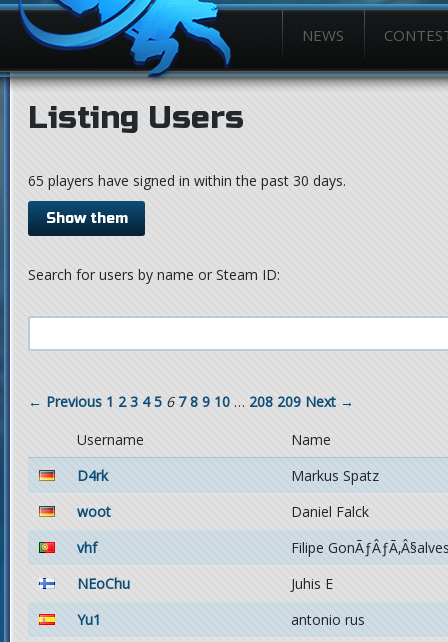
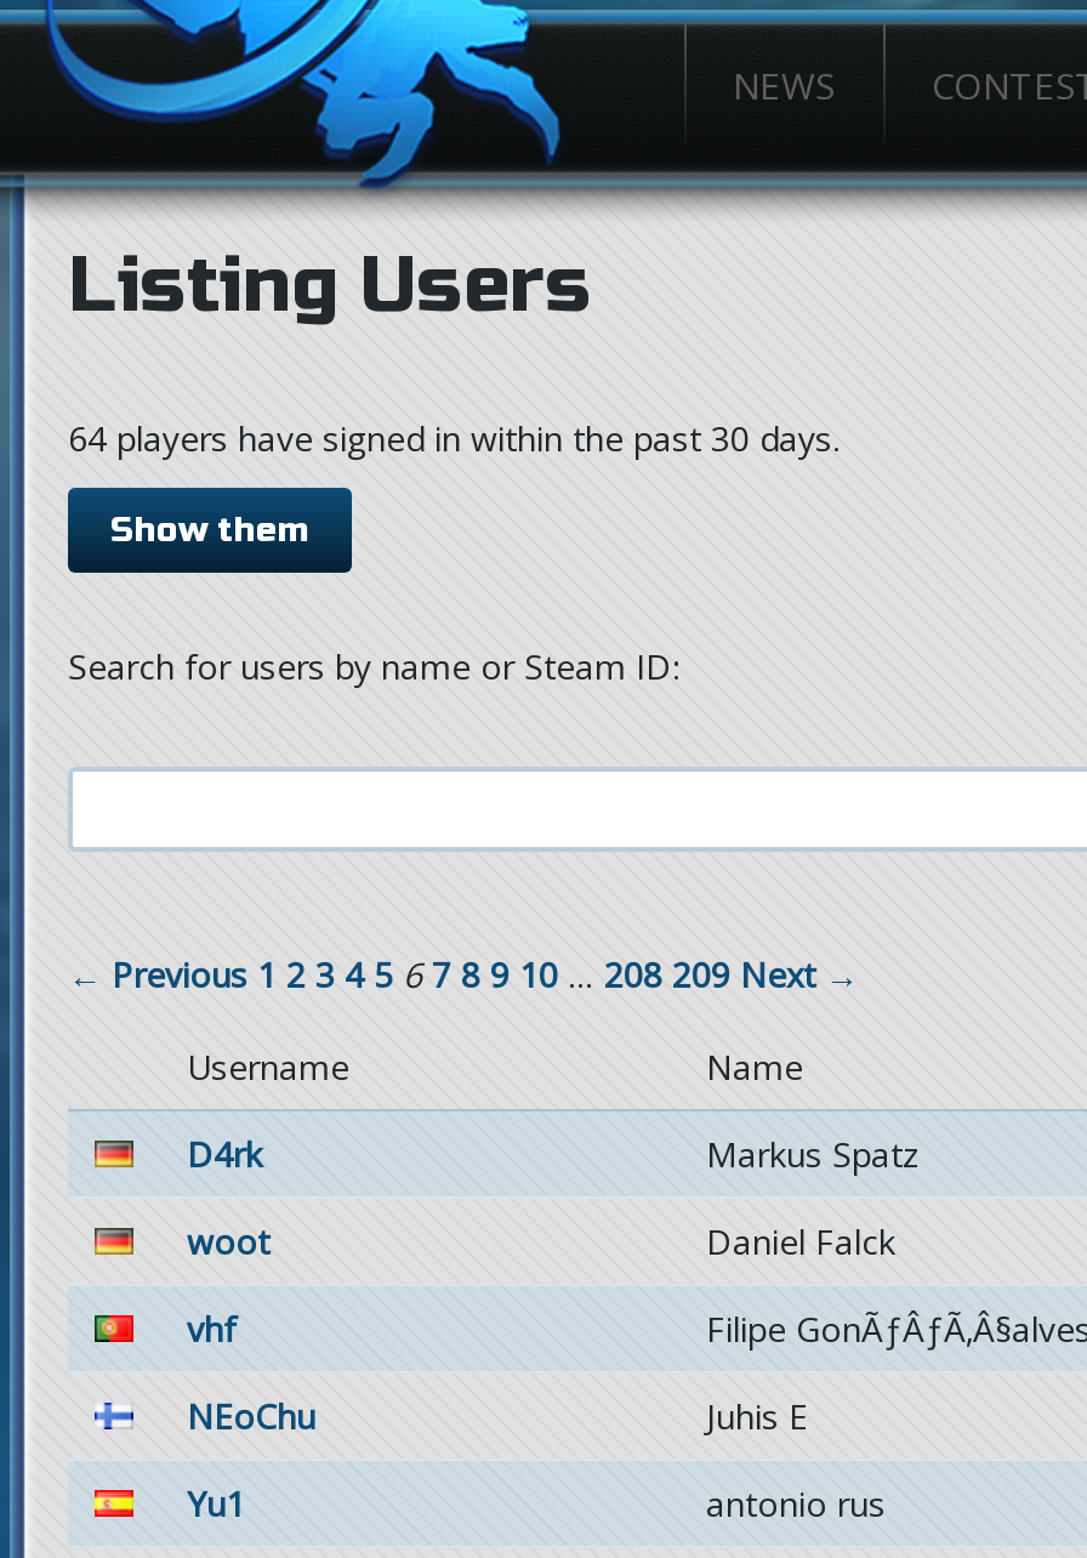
[28,170,346,189] 65 players have signed in within the past 30 days. -> [68,414,840,460] 64 players have signed in within the past 30 days.

